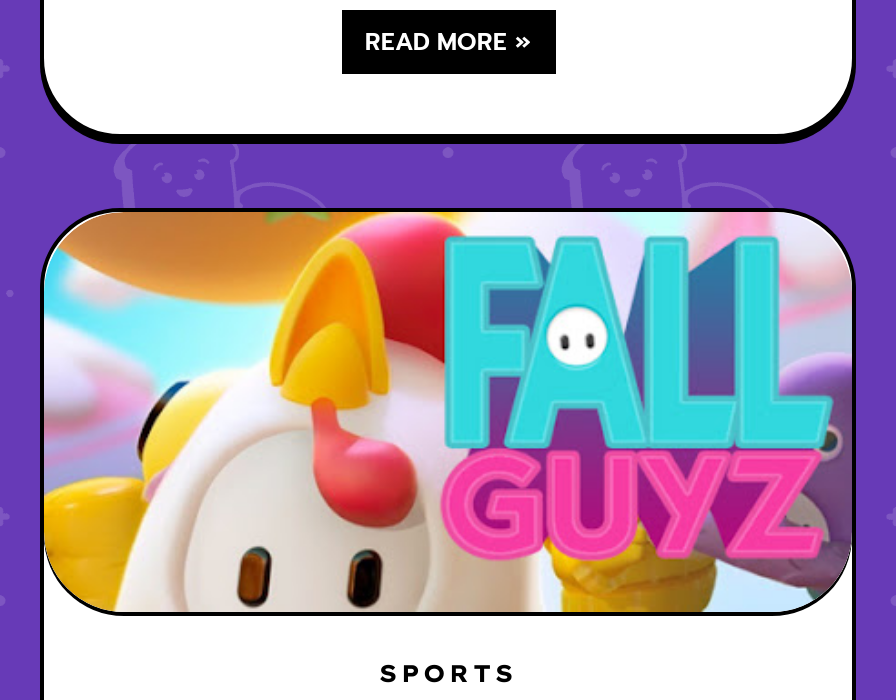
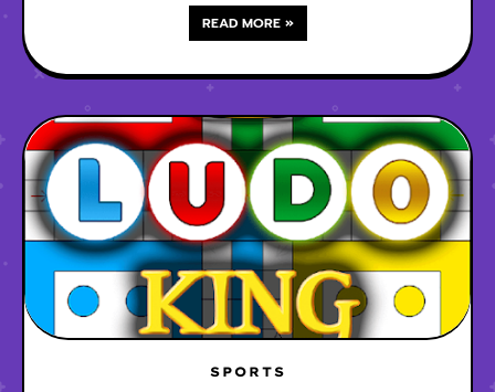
[42,210,854,614] [image] -> [23,116,472,339] [image]

